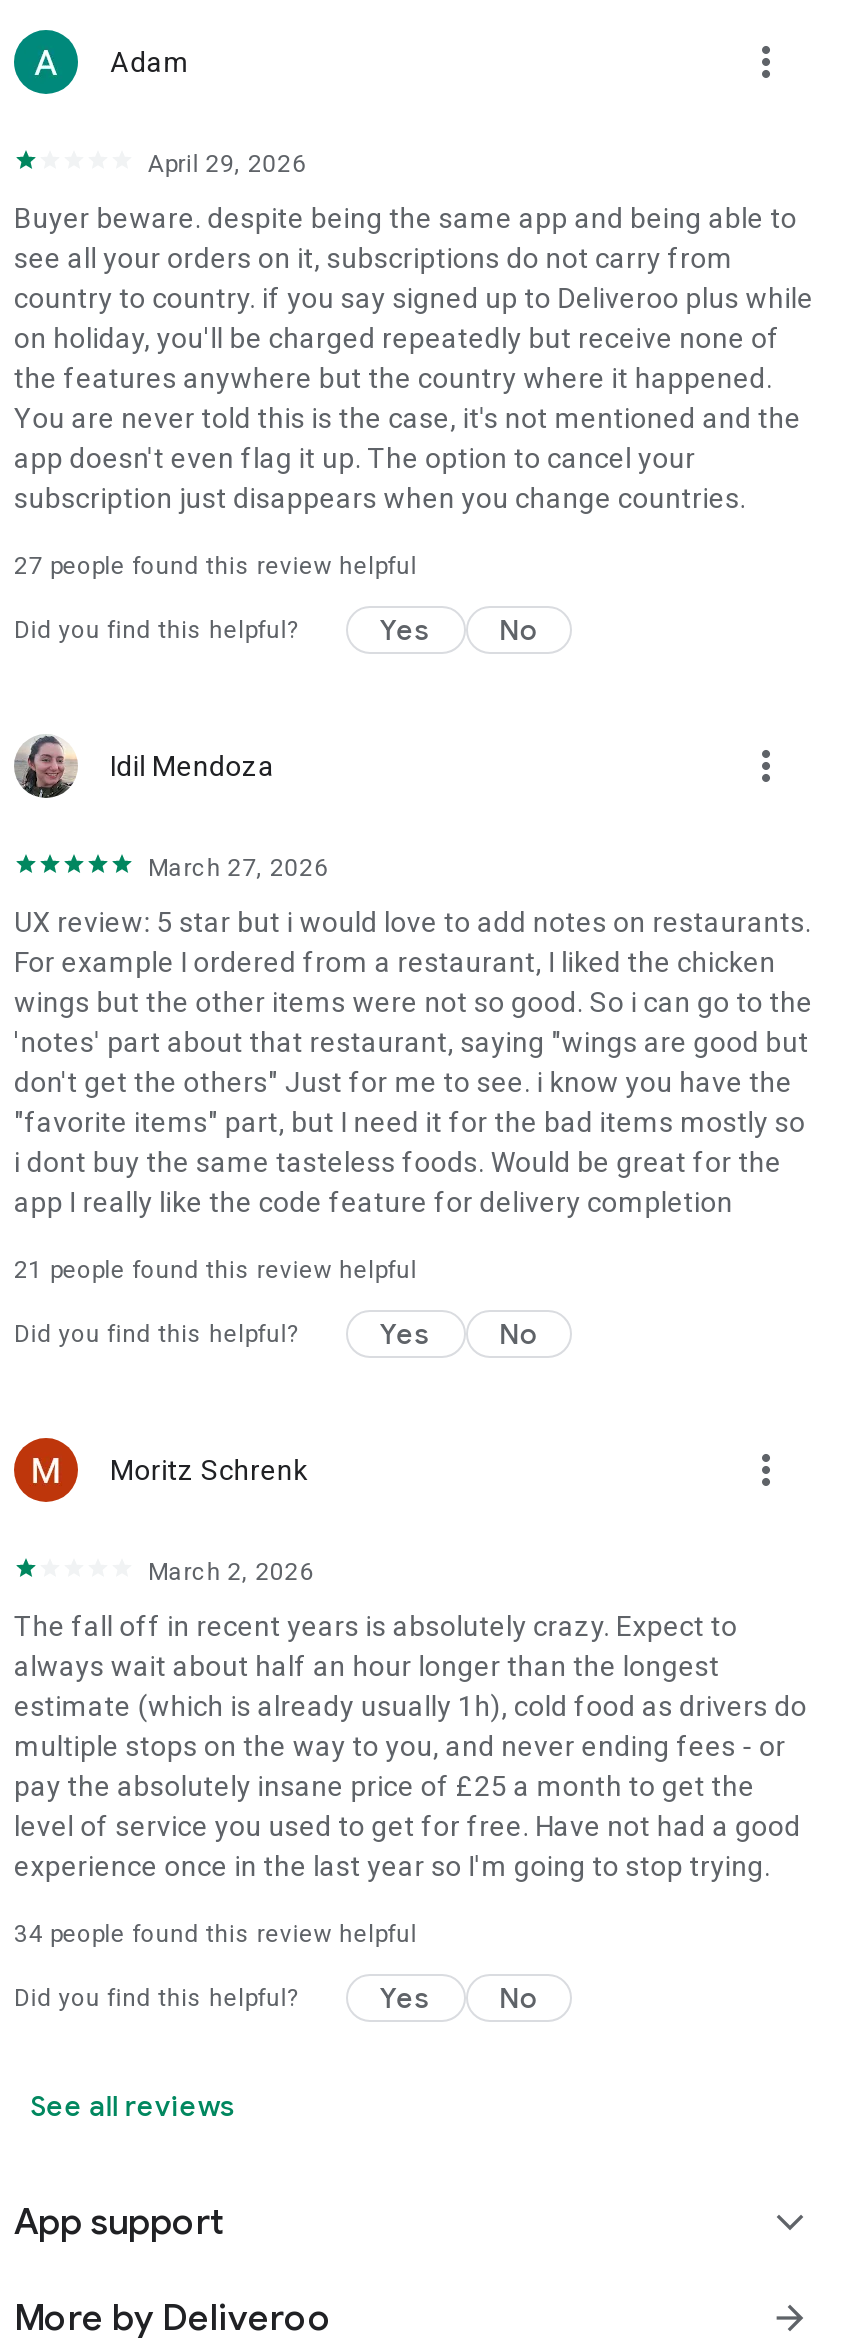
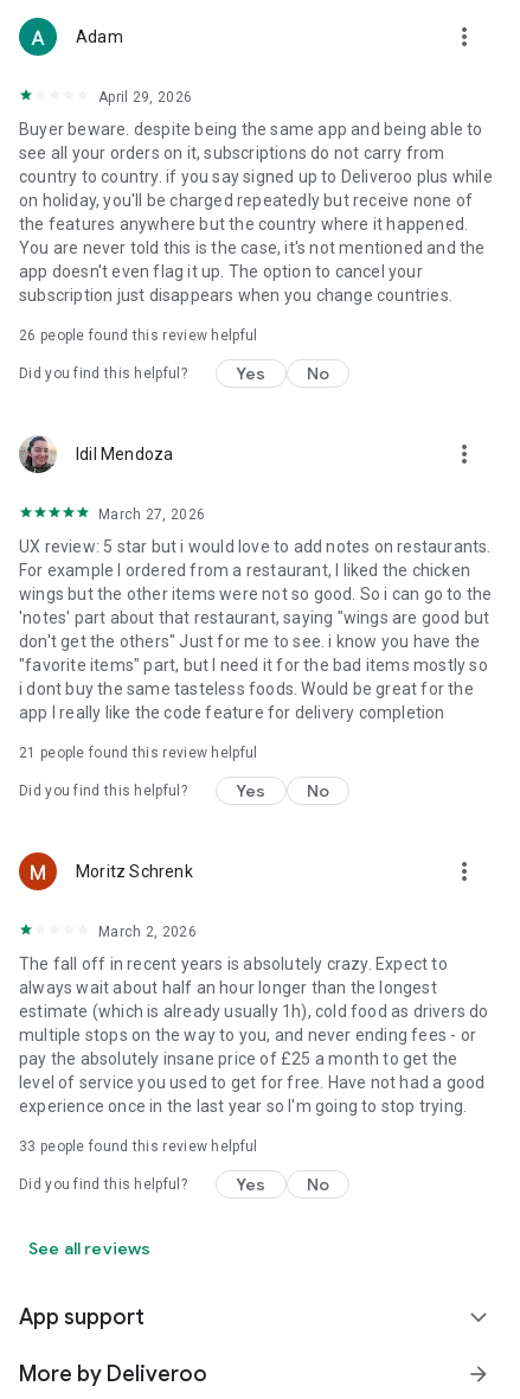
[14,552,417,580] 27 people found this review helpful -> [19,327,258,344] 26 people found this review helpful
[14,1920,417,1948] 34 people found this review helpful -> [19,1138,258,1155] 33 people found this review helpful

